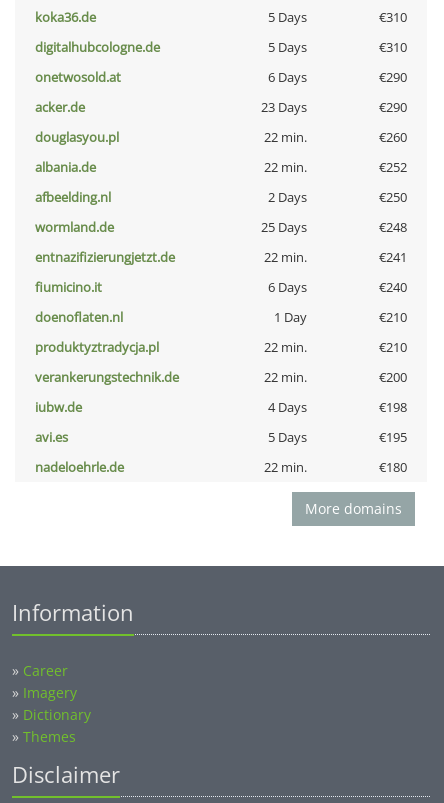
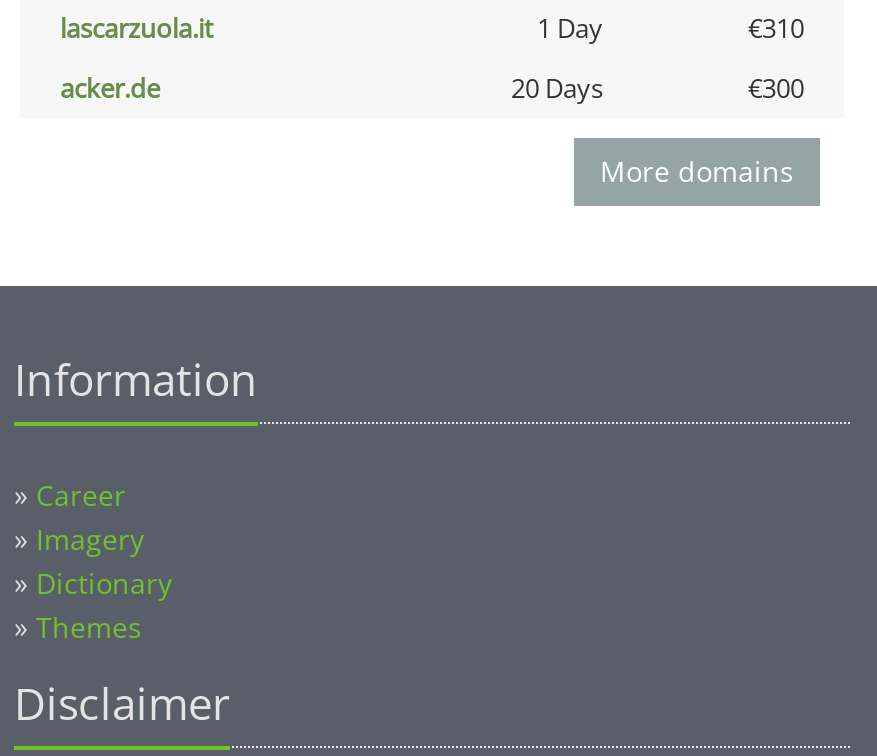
[35,8,306,26] koka36.de | 5 Days -> [60,10,603,46] lascarzuola.it | 1 Day
[35,38,407,86] digitalhubcologne.de | 5 Days | €310 | onetwosold.at | 6 Days | €290 -> none
[35,98,407,476] 23 Days | €290 | douglasyou.pl | 22 min. | €260 | albania.de | 22 min. | €252 | afbeelding.nl | 2 Days | €250 | wormland.de | 25 Days | €248 | entnazifizierungjetzt.de | 22 min. | €241 | fiumicino.it | 6 Days | €240 | doenoflaten.nl | 1 Day | €210 | produktyztradycja.pl | 22 min. | €210 | verankerungstechnik.de | 22 min. | €200 | iubw.de | 4 Days | €198 | avi.es | 5 Days | €195 | nadeloehrle.de | 22 min. | €180 -> [511,70,804,106] 20 Days | €300

